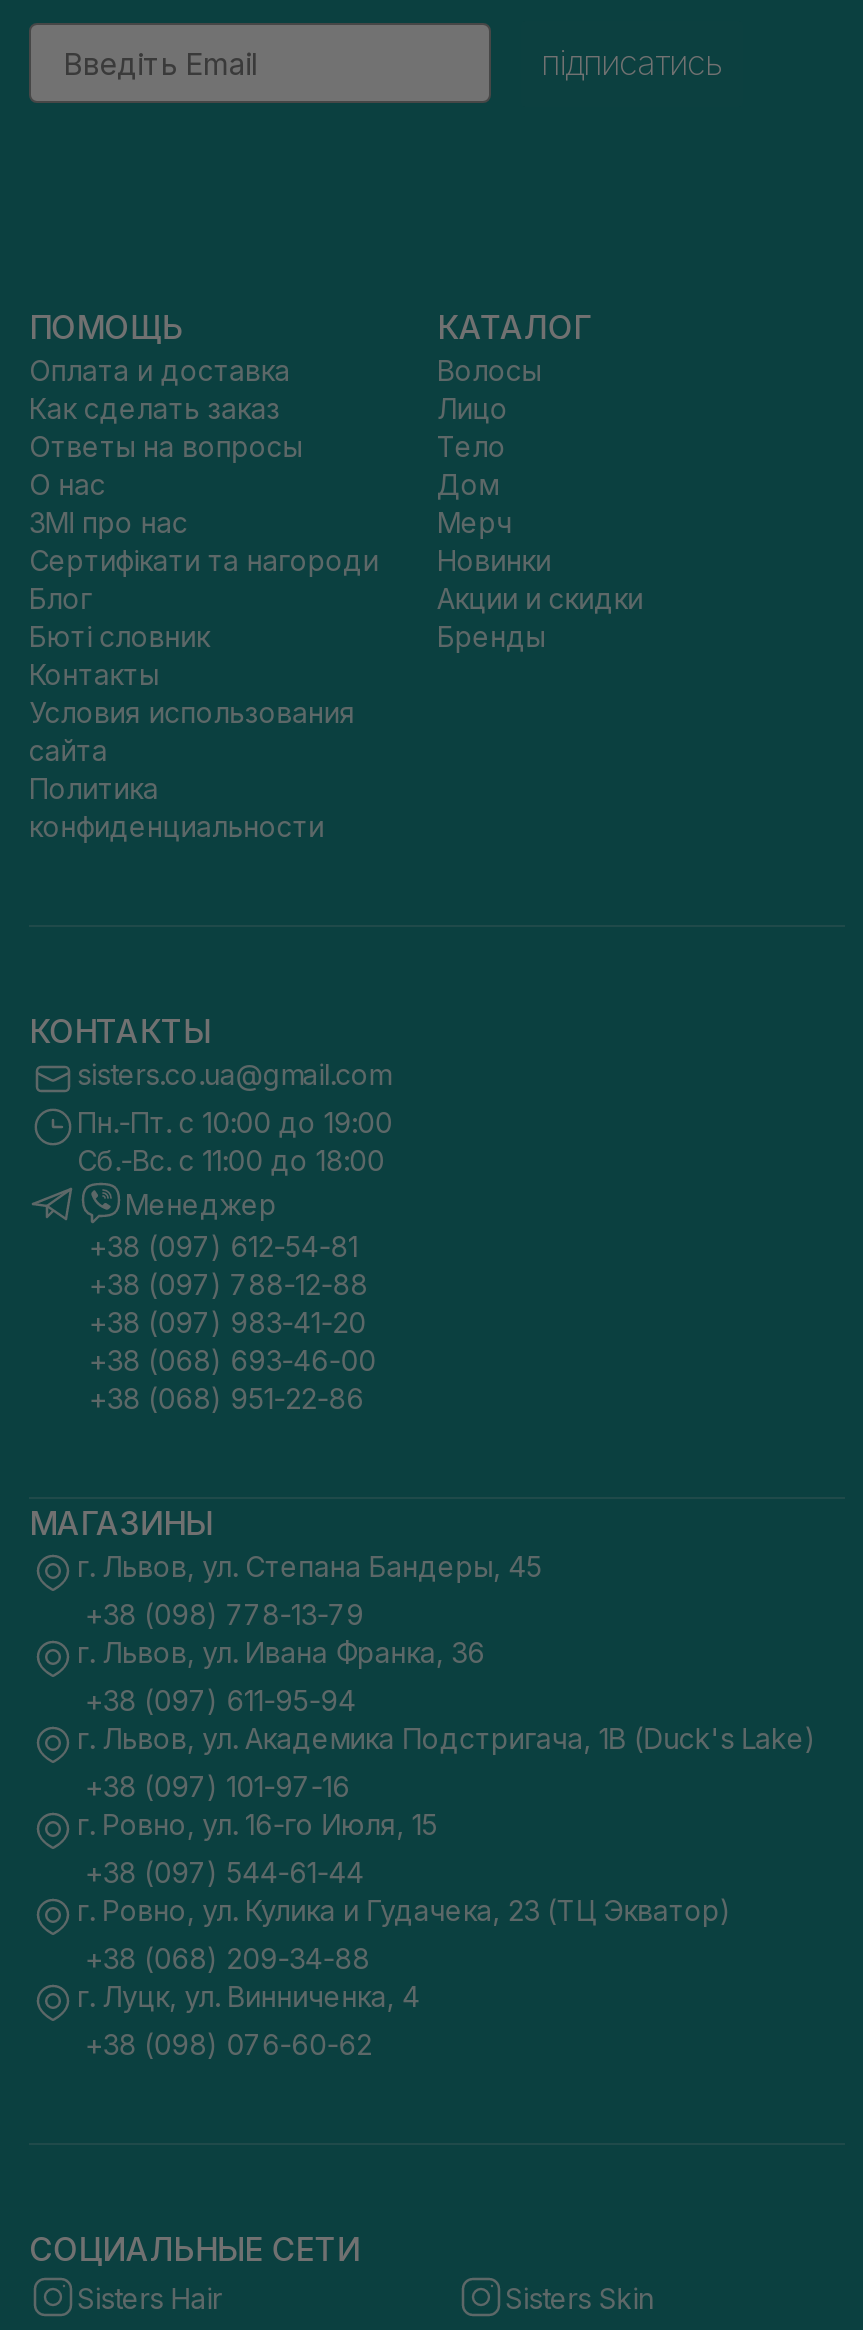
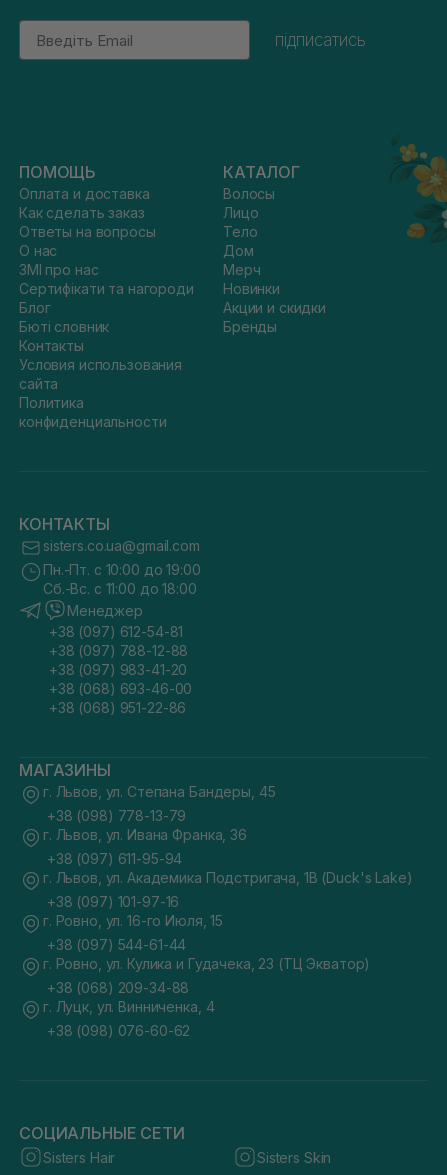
none -> [392,140,444,242] [image]

